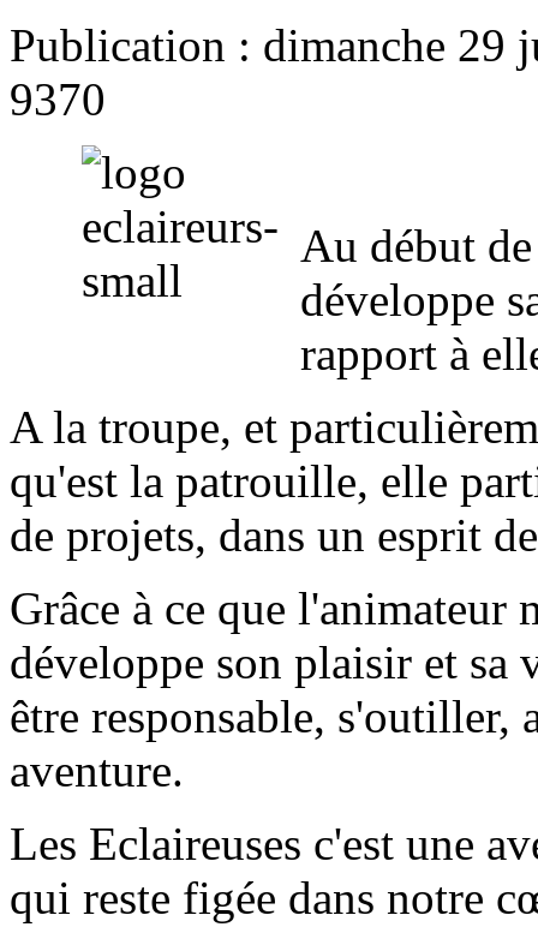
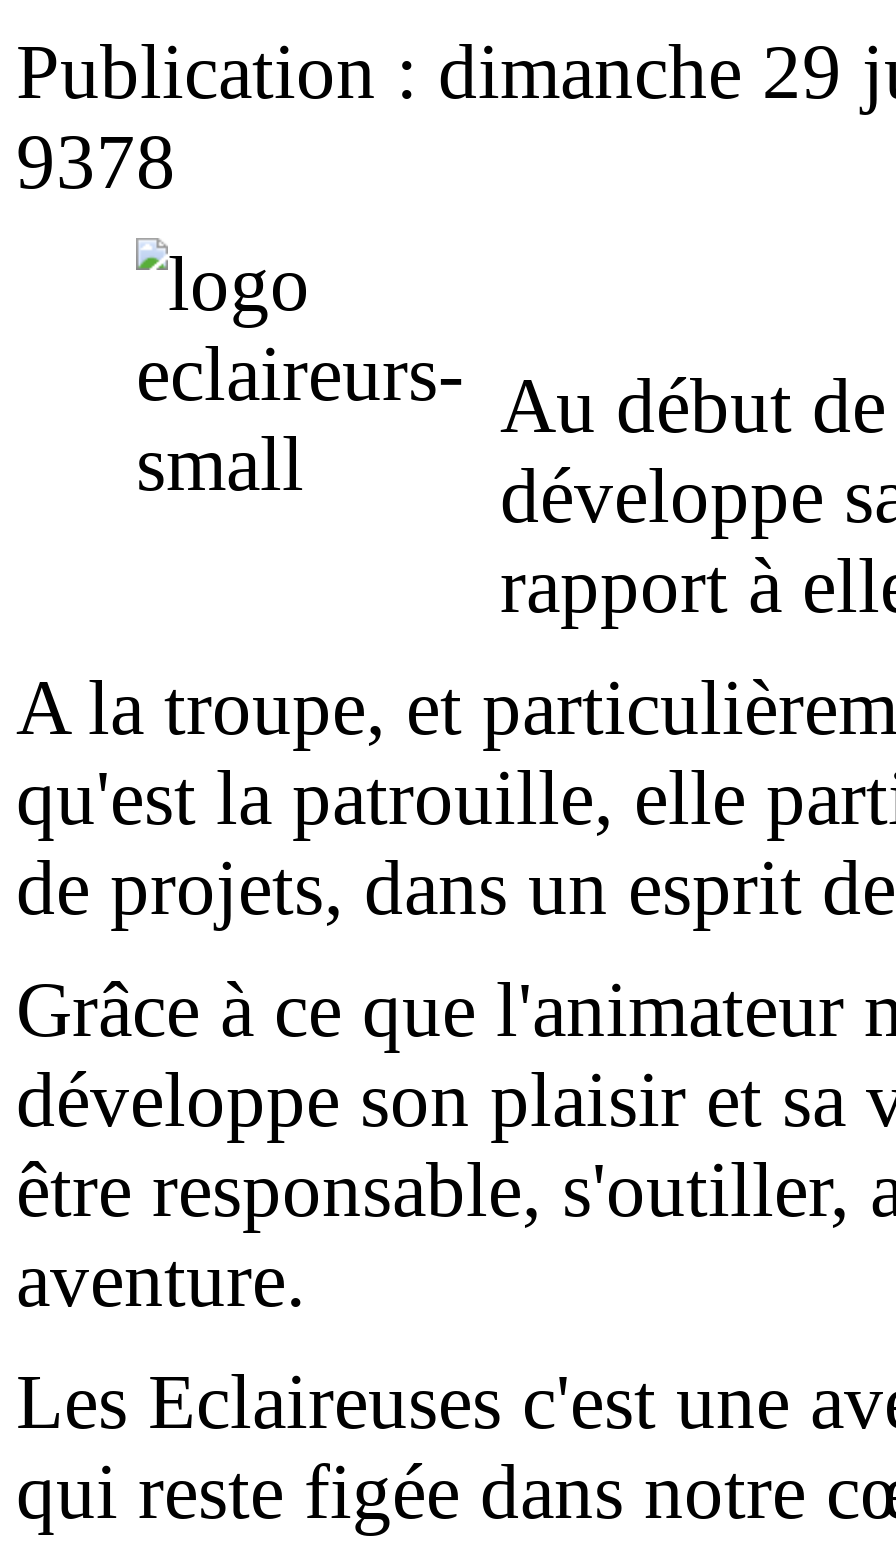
[10,73,106,125] 9370 -> [16,118,176,204] 9378

